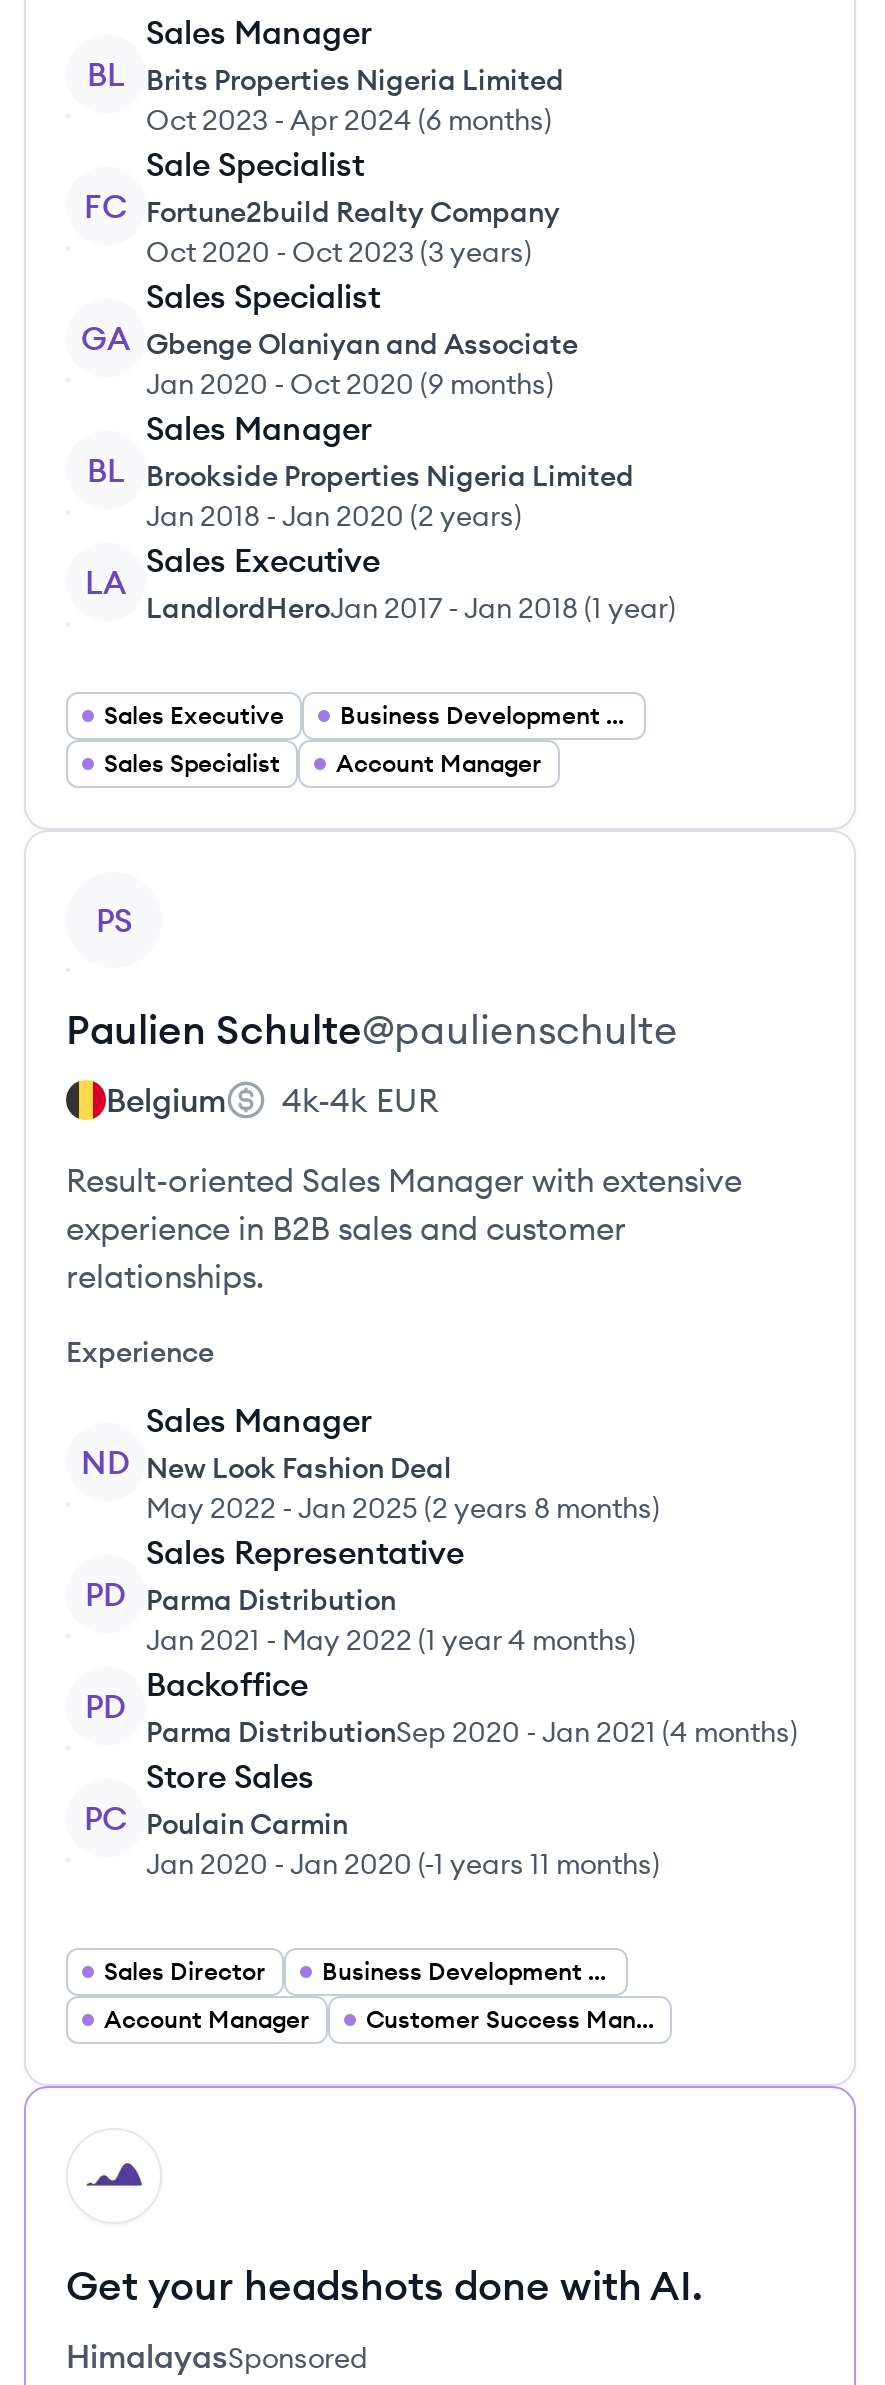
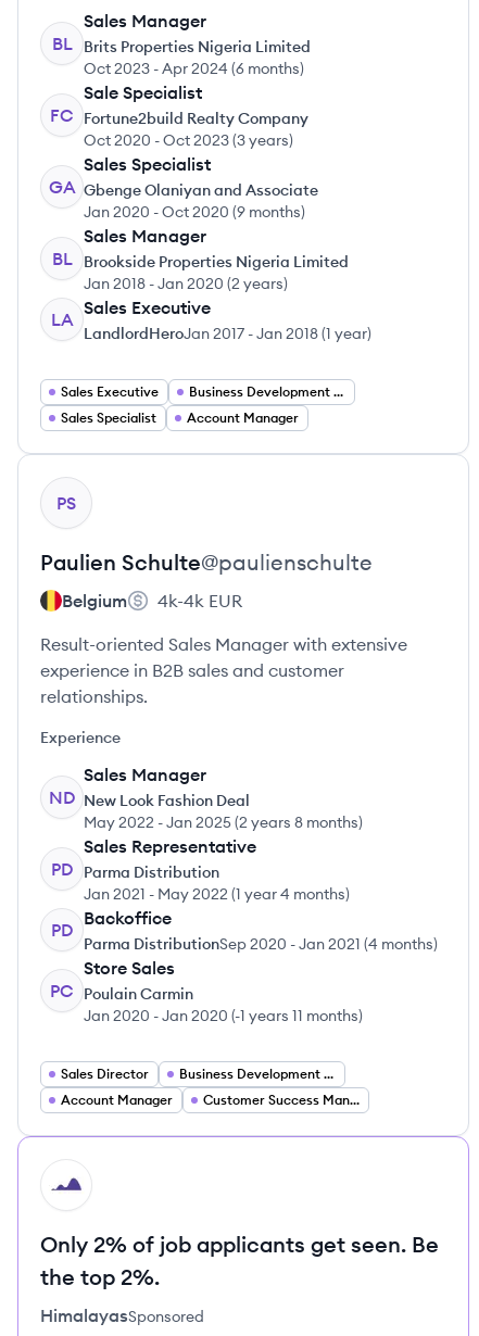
[66,2260,702,2310] Get your headshots done with AI. -> [40,1231,439,1290] Only 2% of job applicants get seen. Be | the top 2%.

